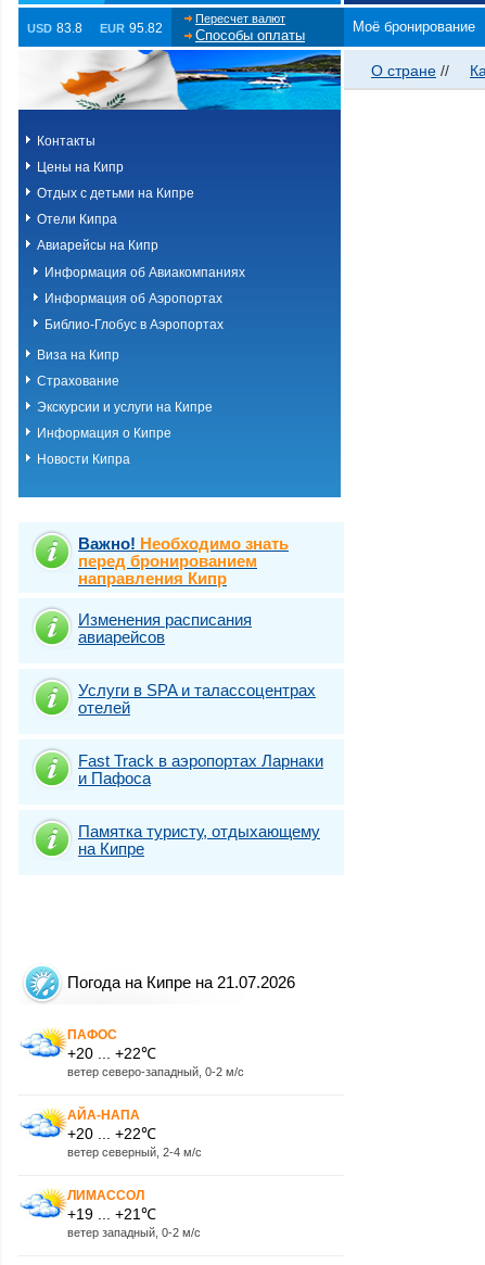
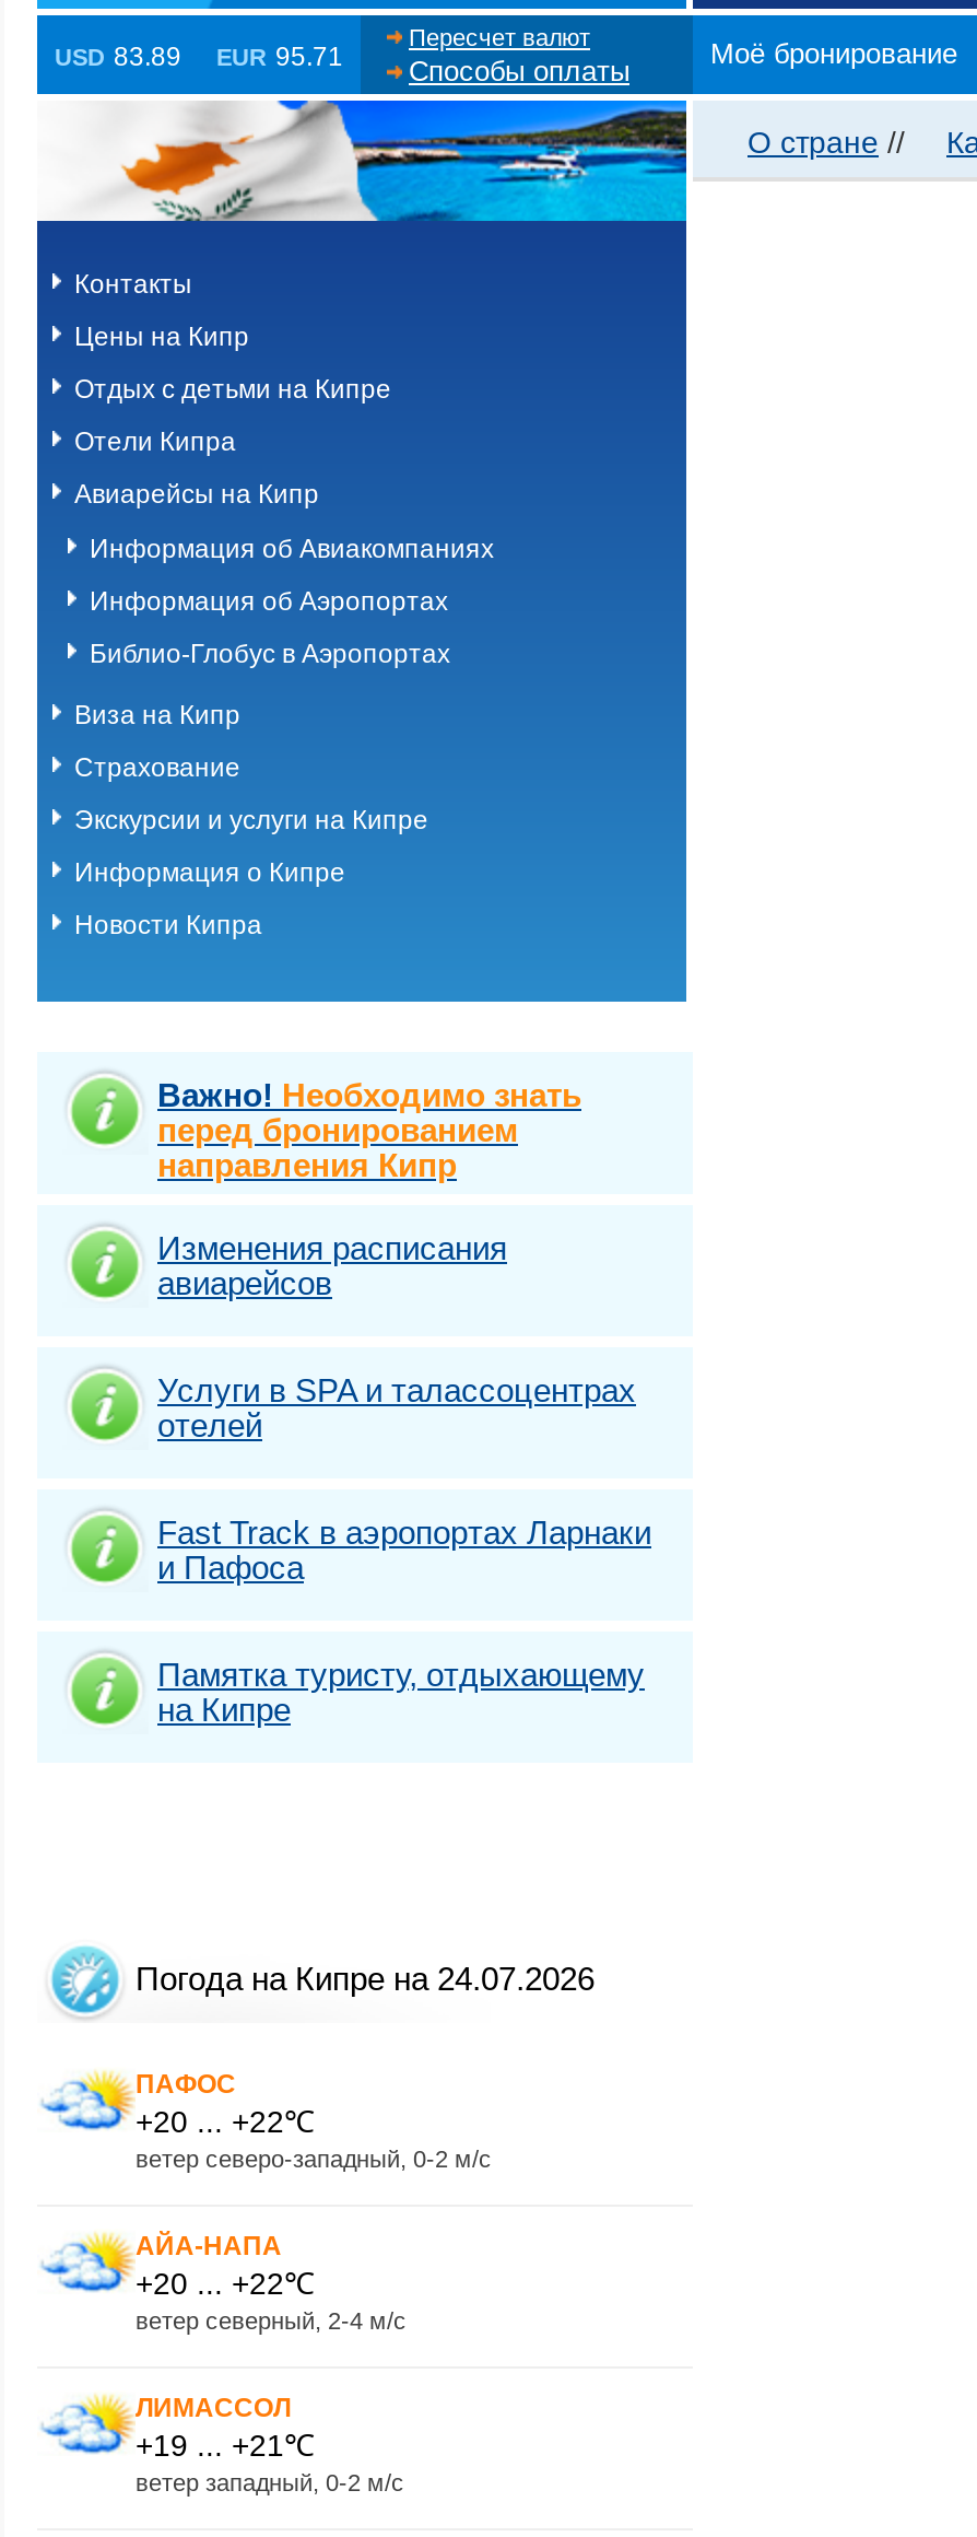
[27,21,82,36] USD 83.8 -> [55,42,181,72] USD 83.89
[100,21,163,36] EUR 95.82 -> [216,42,343,72] EUR 95.71
[67,973,295,991] Погода на Кипре на 21.07.2026 -> [136,1960,595,1997] Погода на Кипре на 24.07.2026

